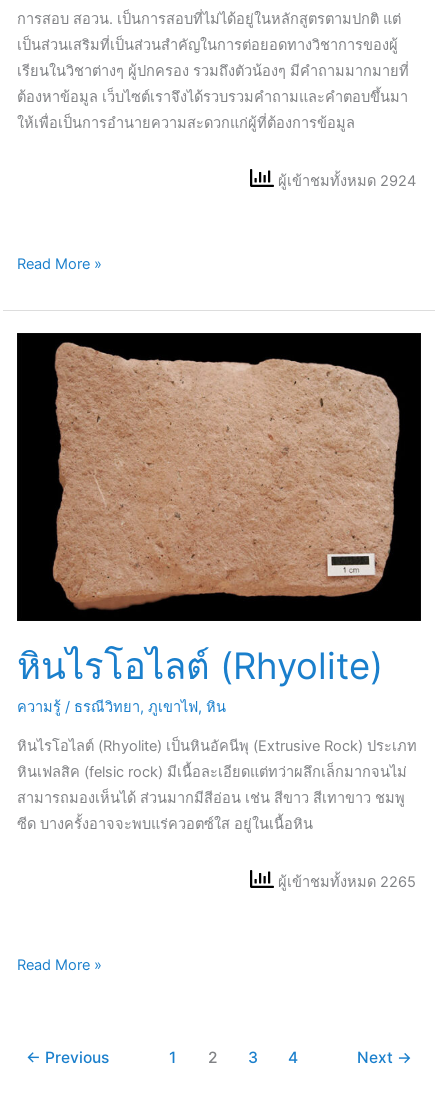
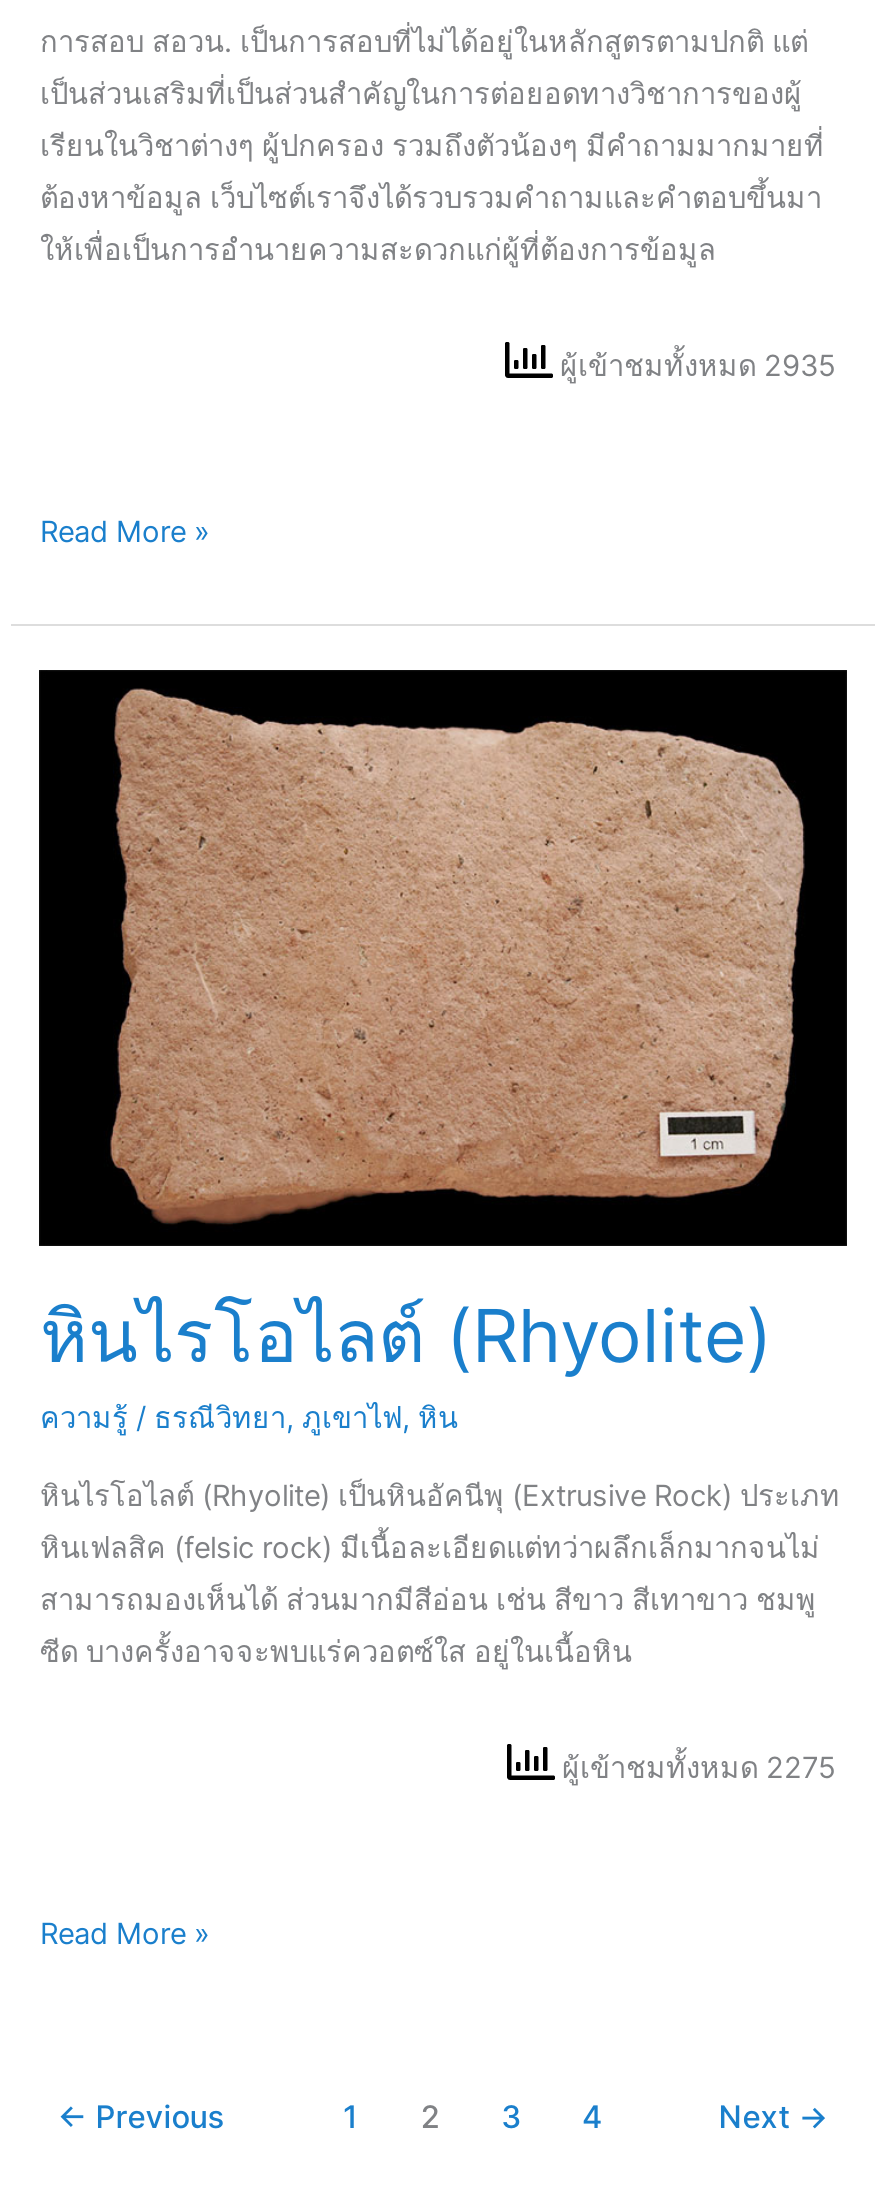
[273,172,415,190] ผู้เข้าชมทั้งหมด 2924 -> [552,348,836,384] ผู้เข้าชมทั้งหมด 2935
[273,873,415,891] ผู้เข้าชมทั้งหมด 2265 -> [554,1750,836,1786] ผู้เข้าชมทั้งหมด 2275

